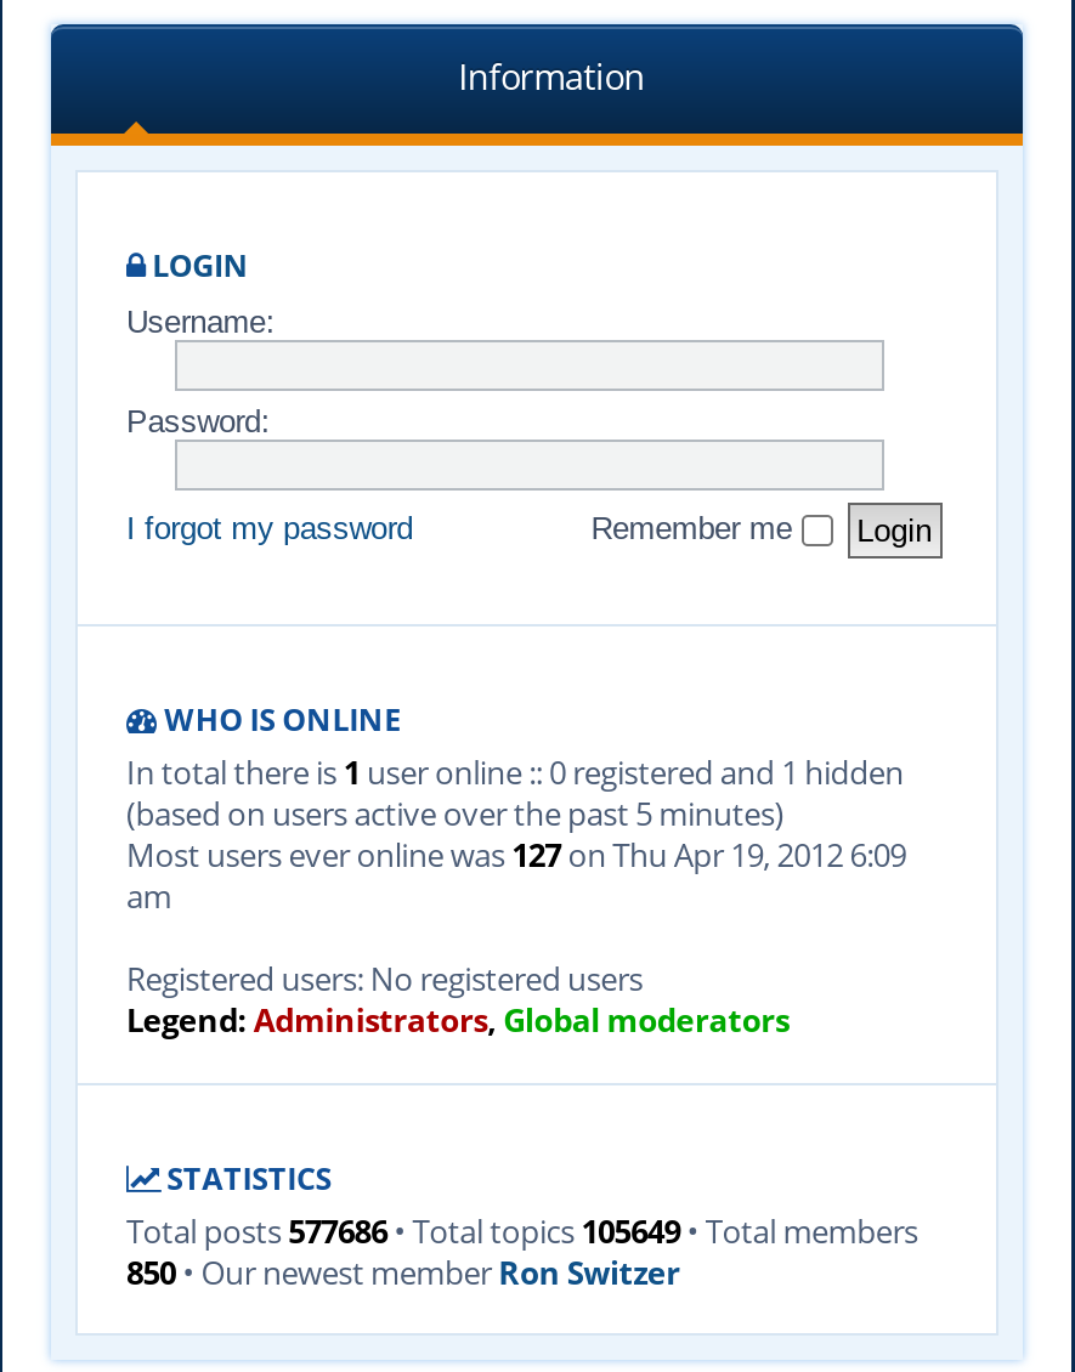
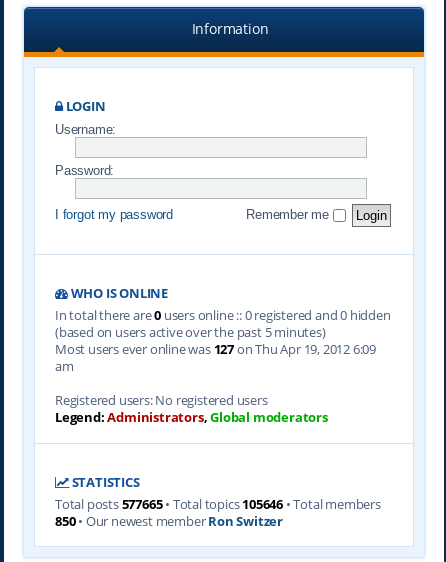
[126,750,904,794] In total there is 1 user online :: 0 registered and 1 hidden -> [55,306,391,324] In total there are 0 users online :: 0 registered and 0 hidden
[126,1208,918,1252] Total posts 577686 • Total topics 105649 • Total members -> [55,495,381,513] Total posts 577665 • Total topics 105646 • Total members

